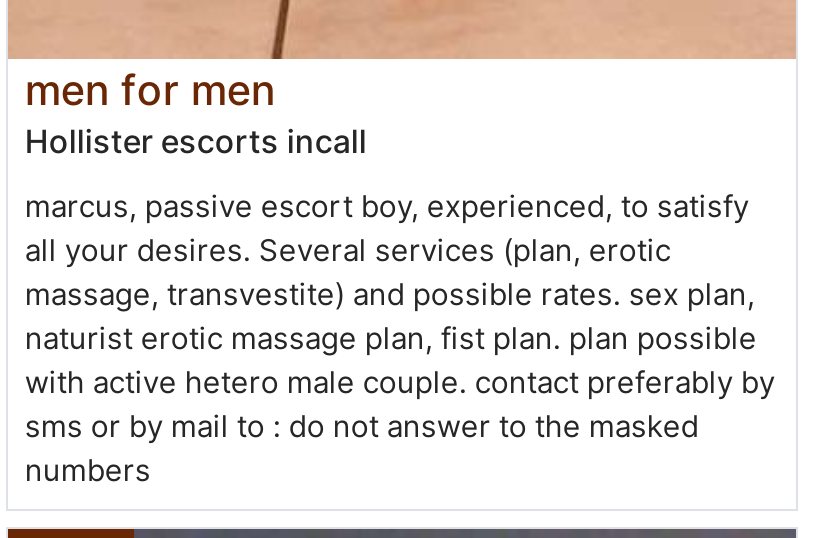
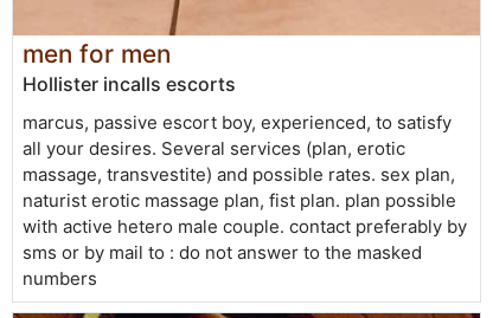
[25,121,367,161] Hollister escorts incall -> [23,72,236,95] Hollister incalls escorts

